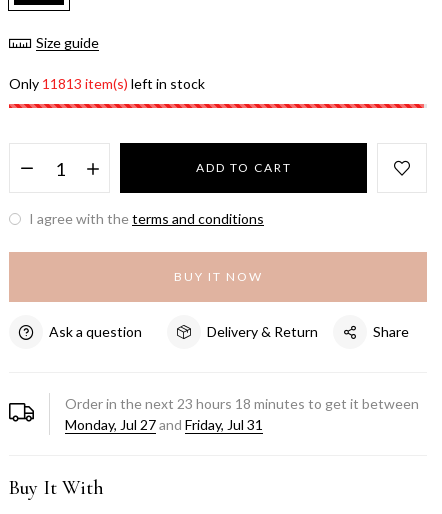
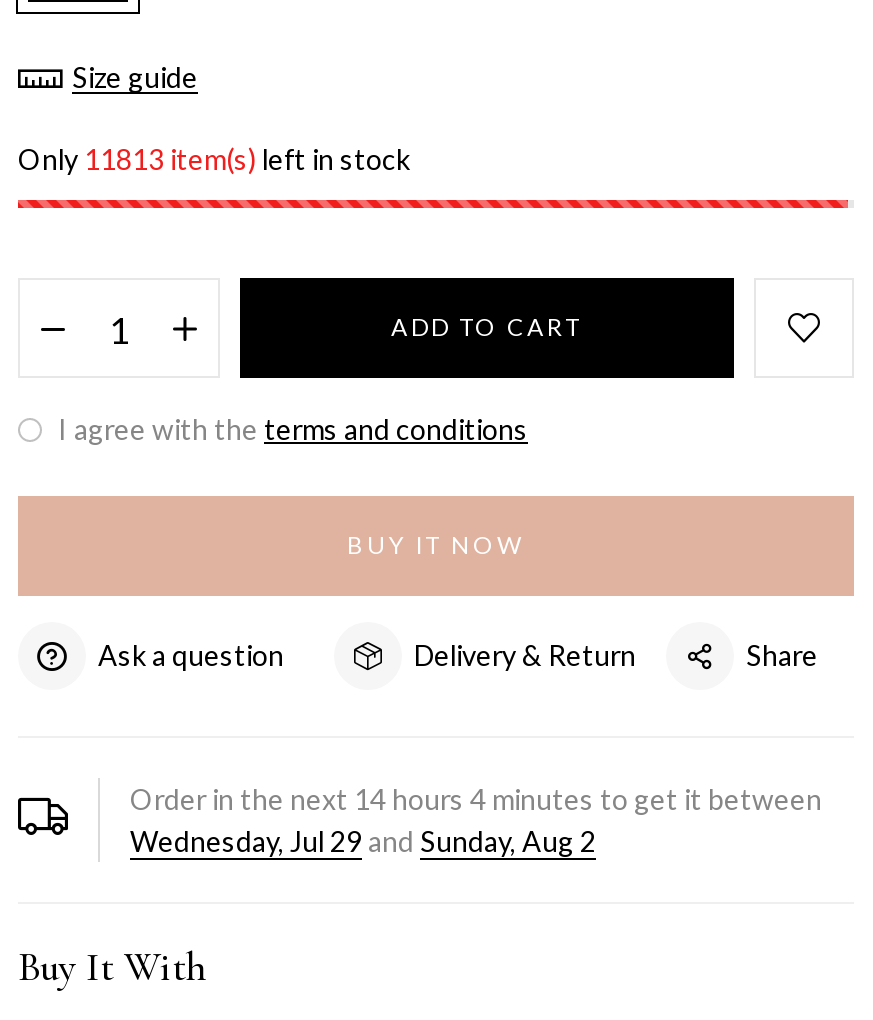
[65,395,419,412] Order in the next 23 hours 18 minutes to get it between -> [130,781,822,815] Order in the next 14 hours 4 minutes to get it between
[65,416,263,433] Monday, Jul 27 and Friday, Jul 31 -> [130,823,596,857] Wednesday, Jul 29 and Sunday, Aug 2

